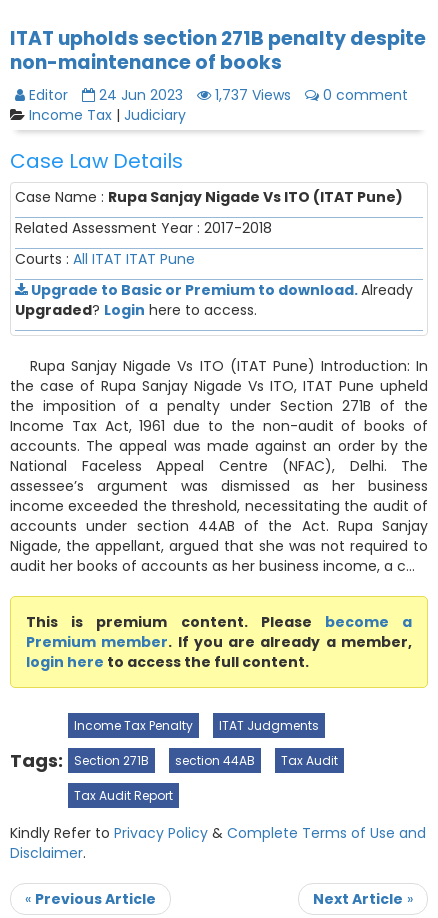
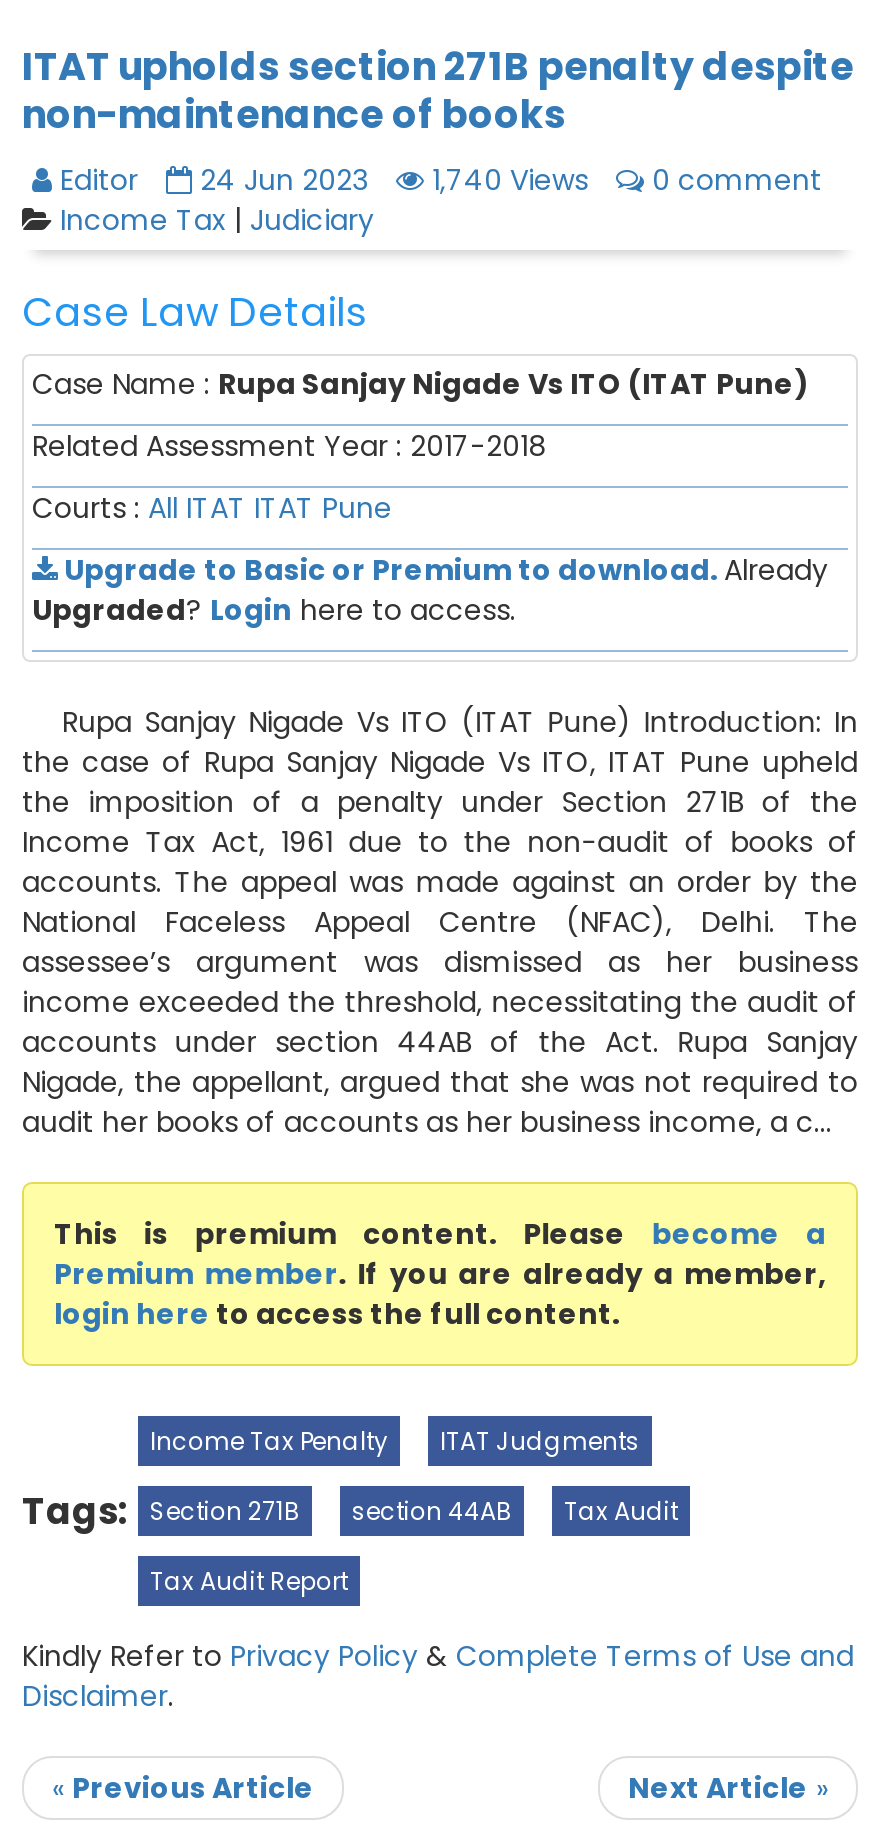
[25,85,408,105] Editor 24 Jun 2023 1,737 Views 0 comment -> [52,160,822,200] Editor 24 Jun 2023 1,740 Views 0 comment

